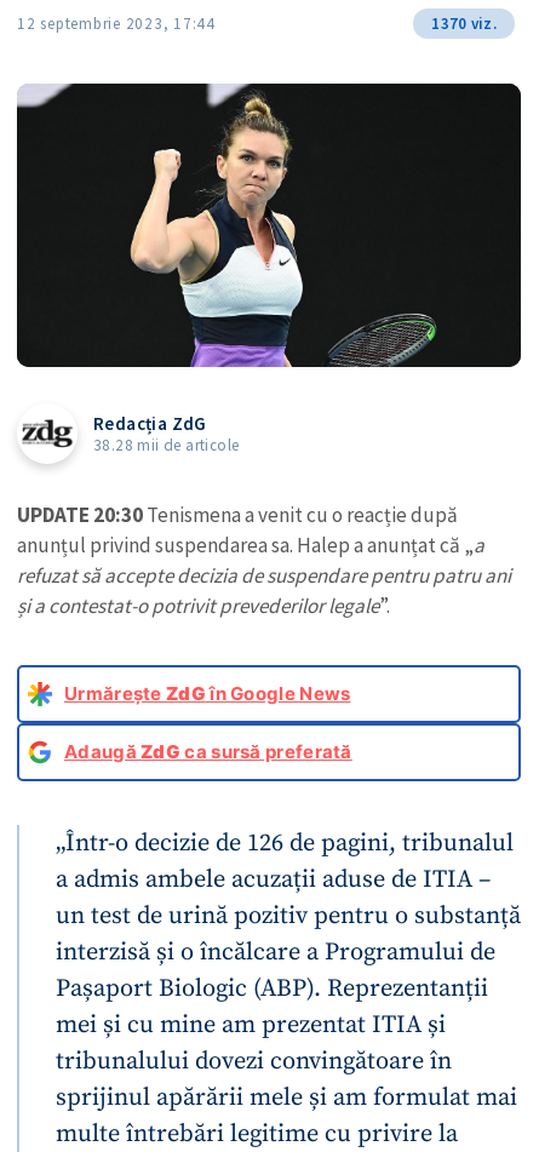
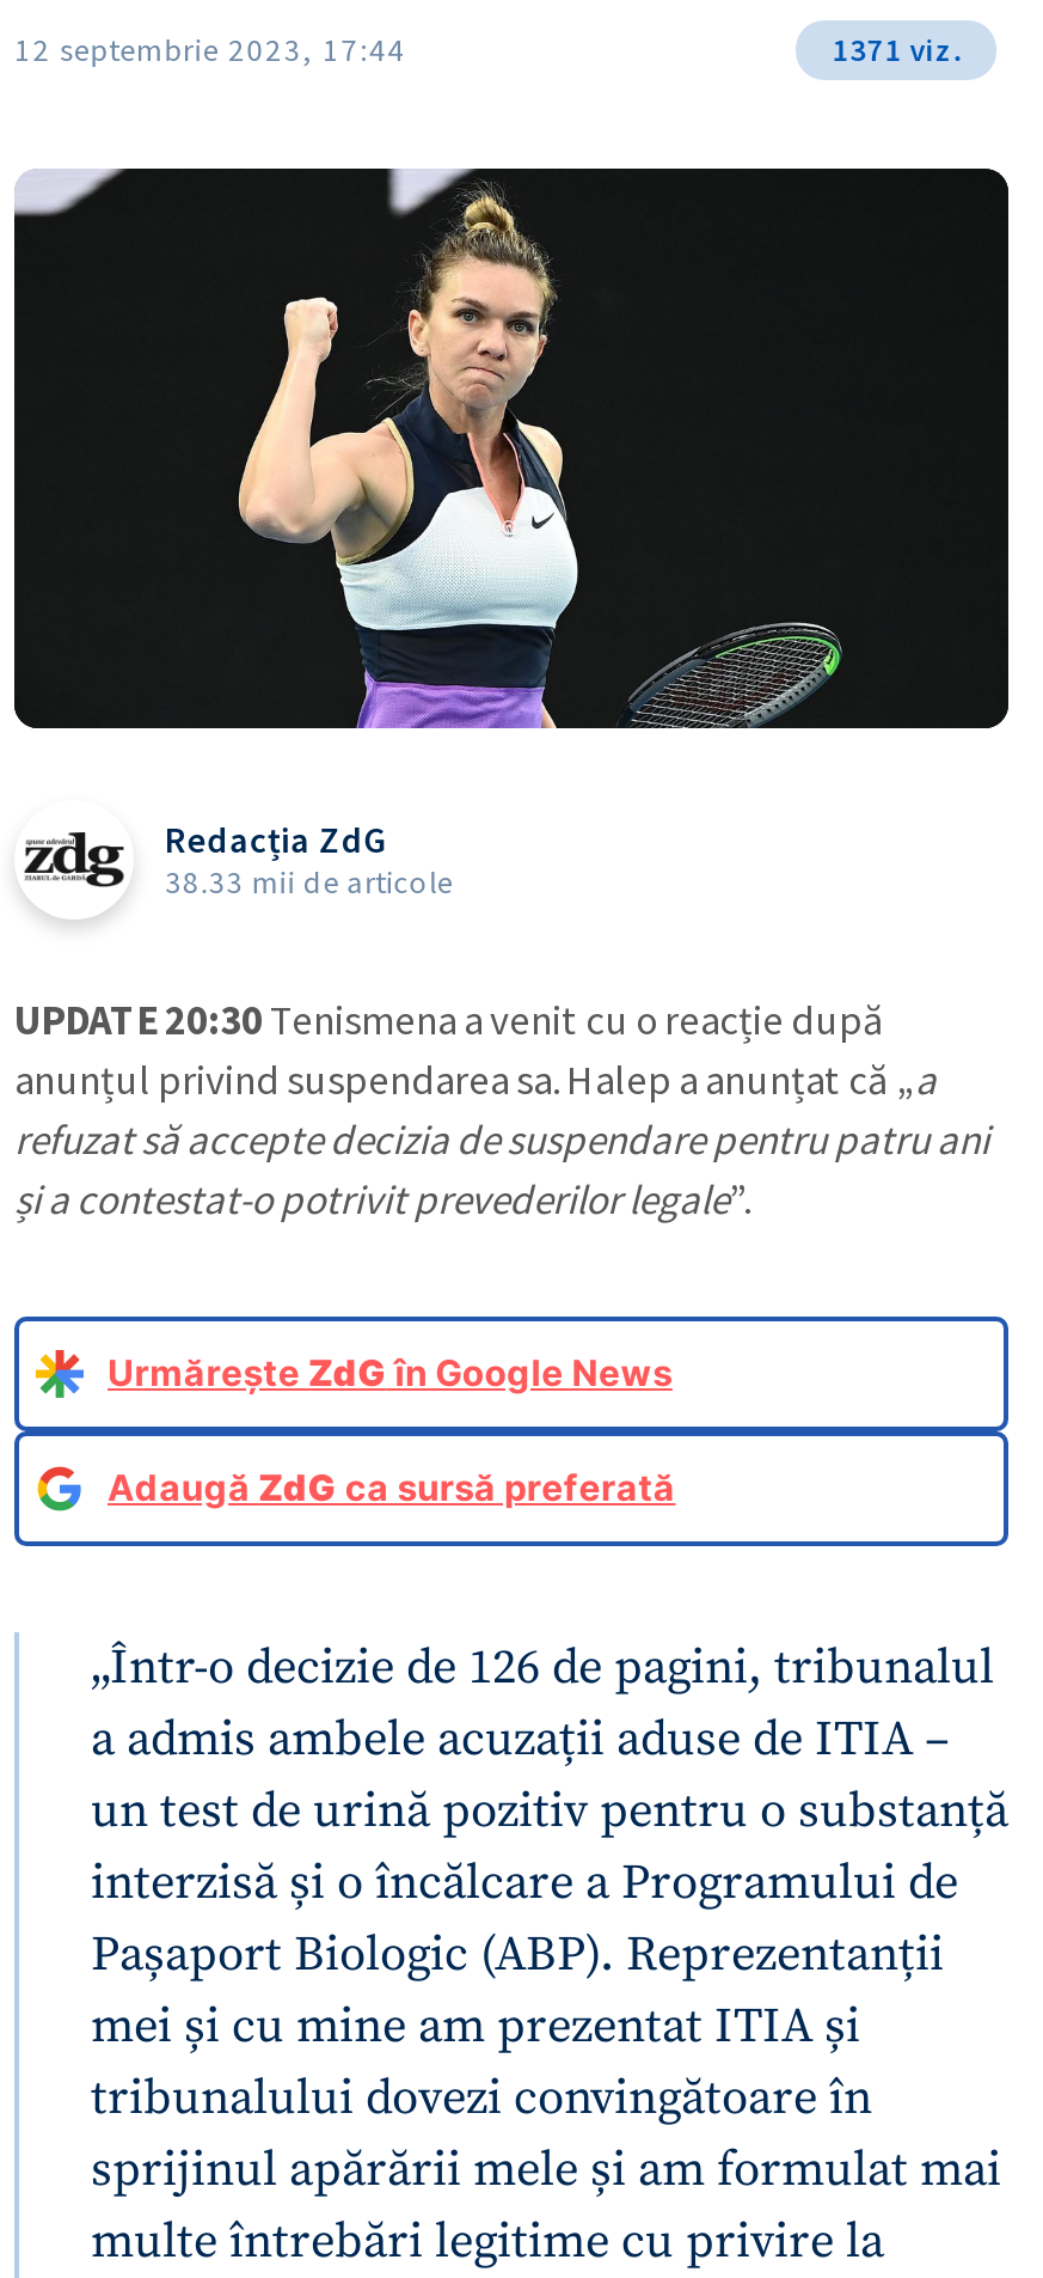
[432,13,497,33] 1370 viz. -> [832,29,961,70] 1371 viz.
[93,435,239,455] 38.28 mii de articole -> [165,861,453,902] 38.33 mii de articole

